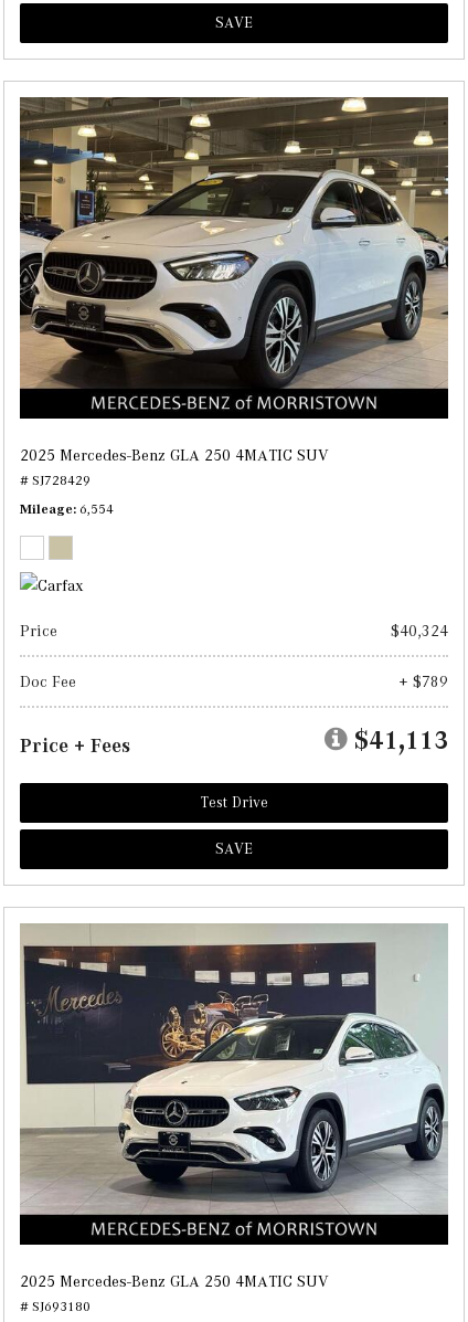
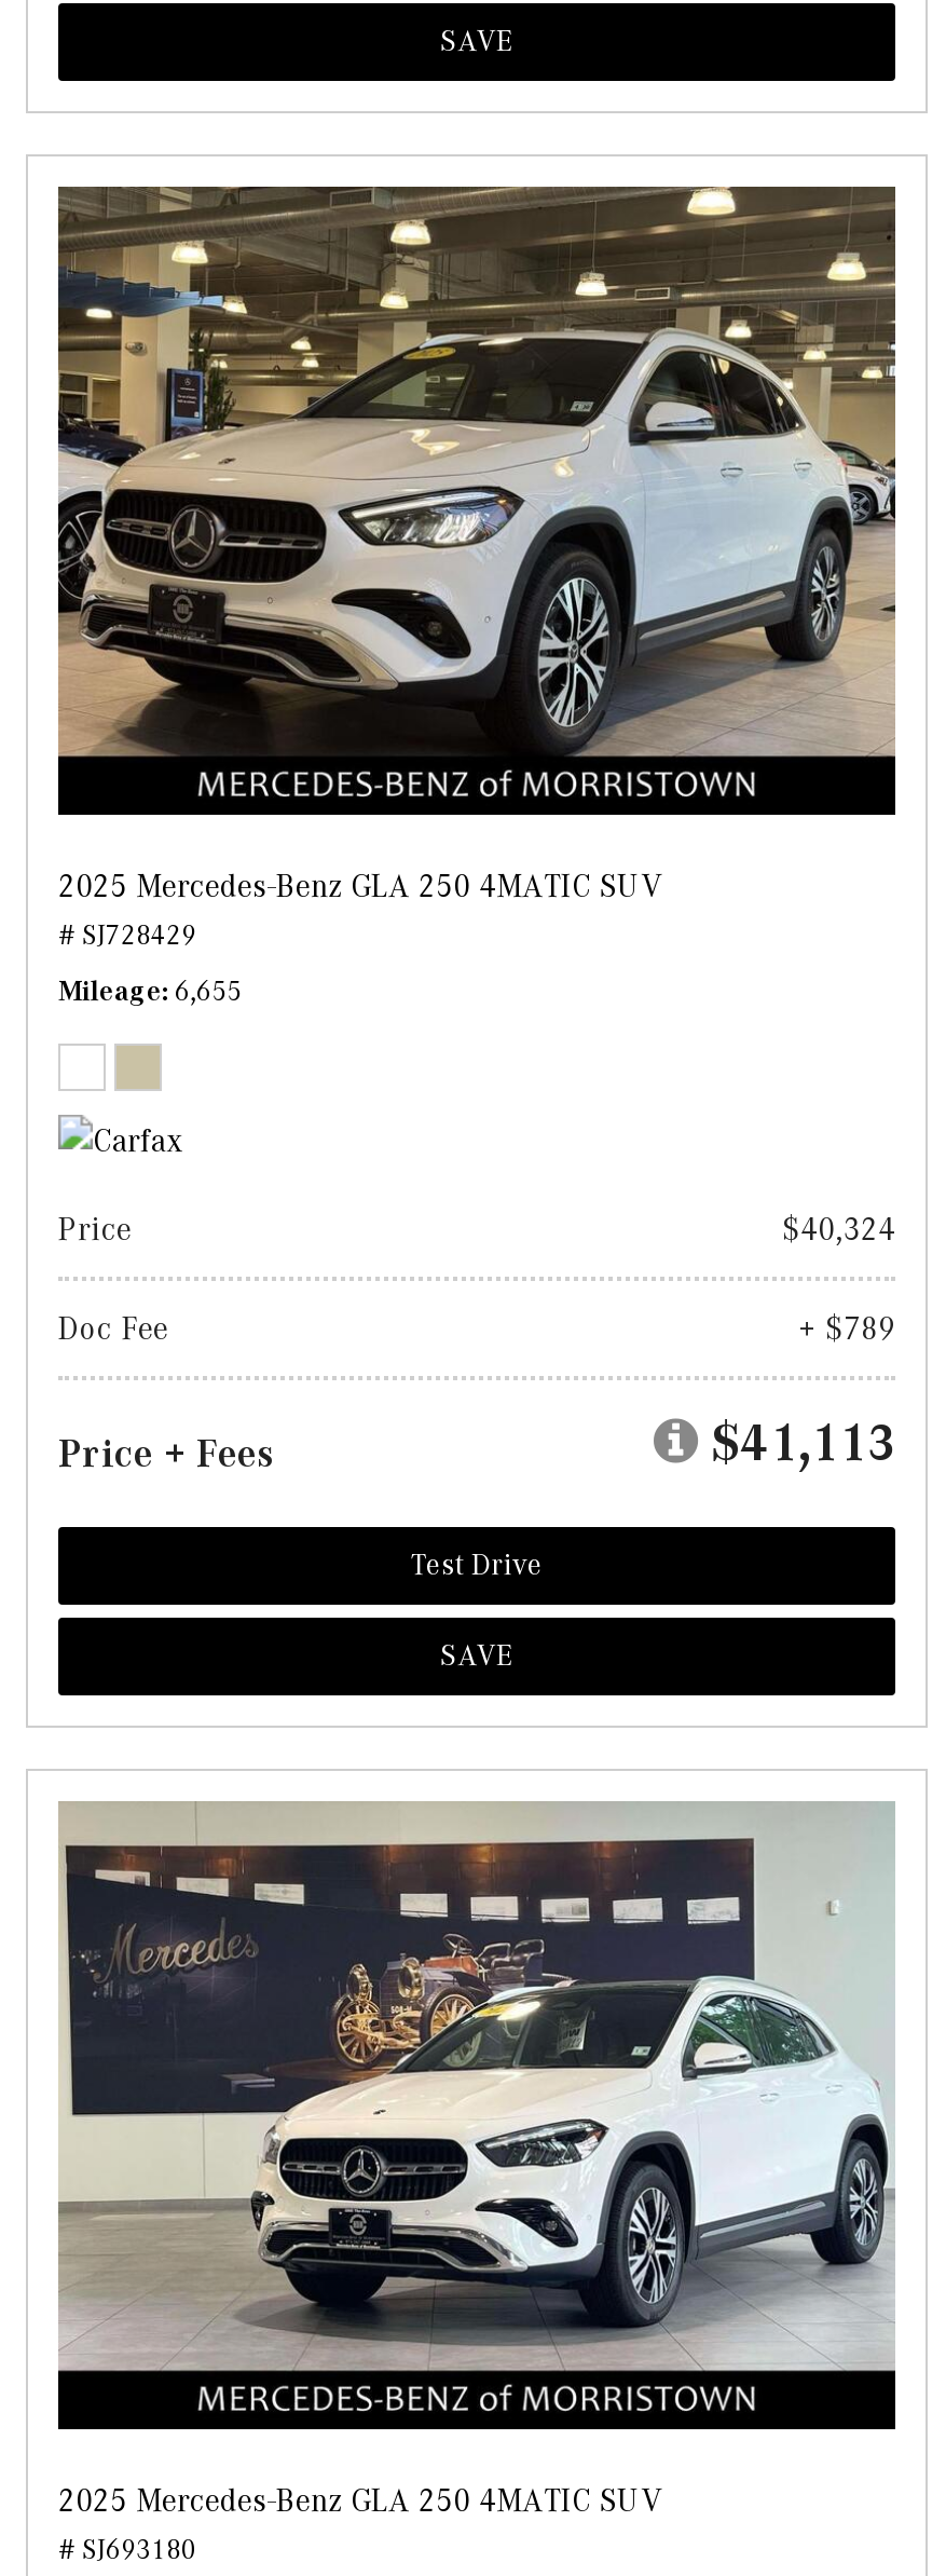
[20,500,114,517] Mileage 6,554 -> [58,974,242,1007] Mileage 6,655

